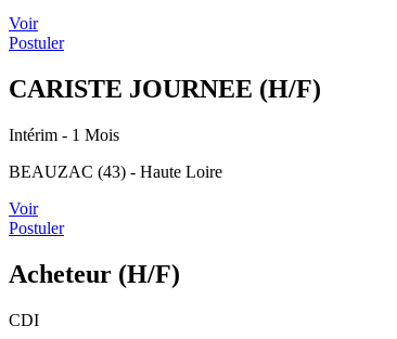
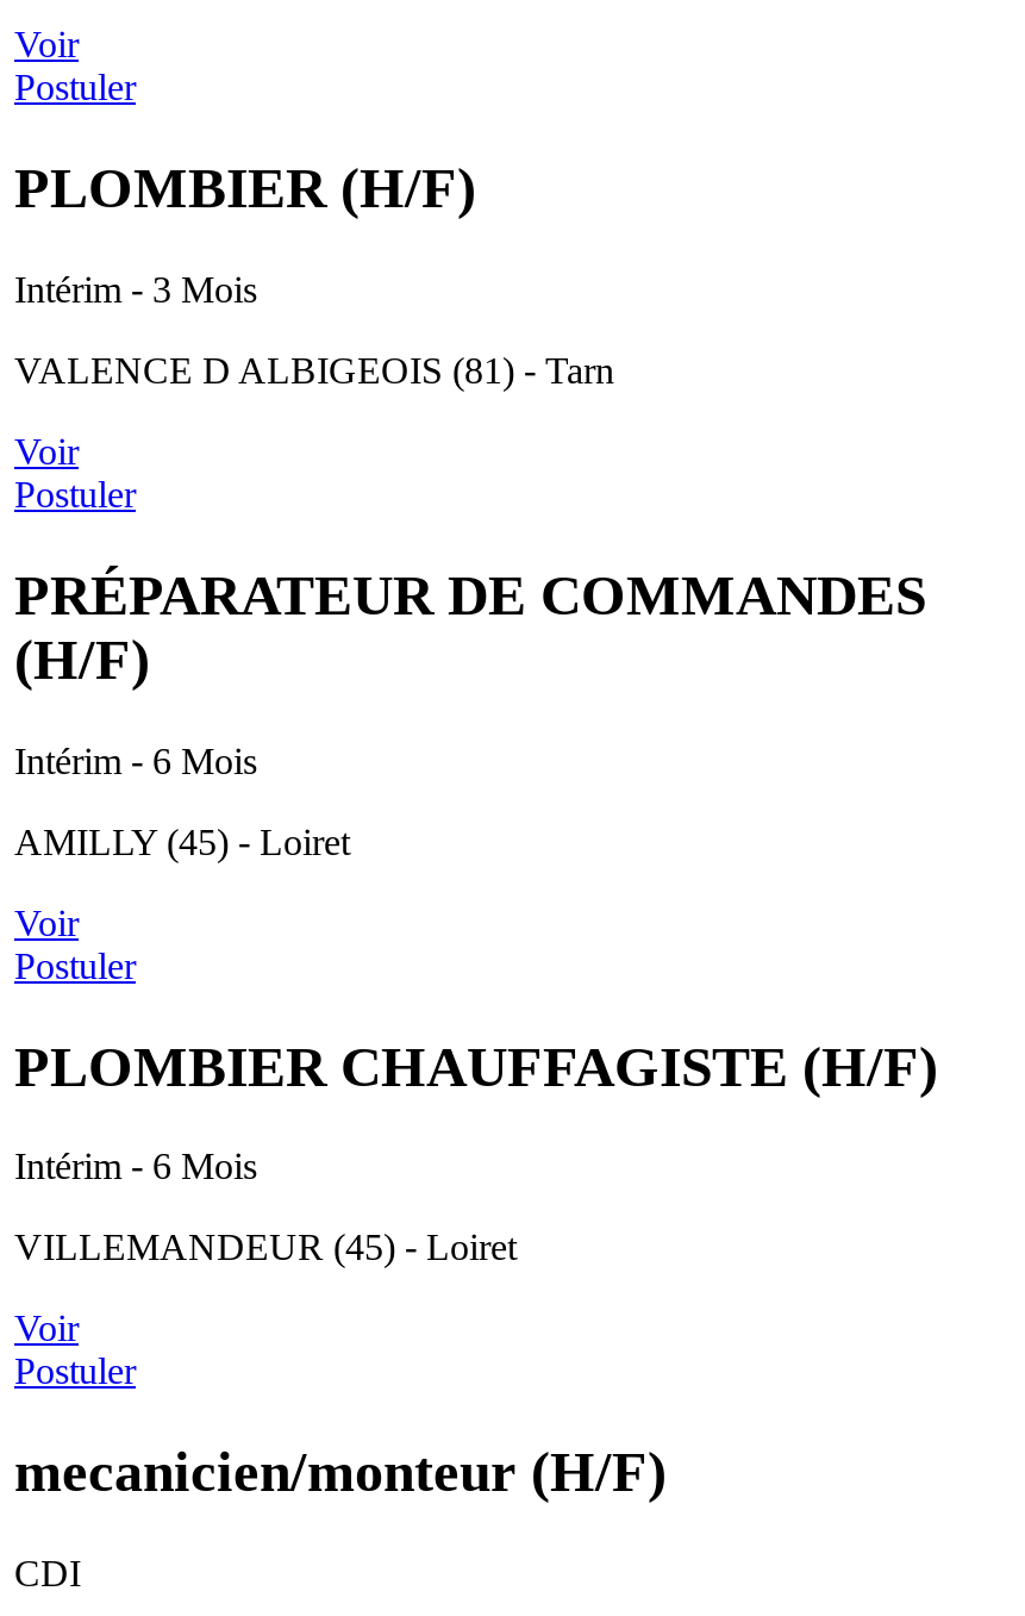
[9,75,321,103] CARISTE JOURNEE (H/F) -> [14,157,476,219] PLOMBIER (H/F)
[9,125,119,144] Intérim - 1 Mois -> [14,269,257,309] Intérim - 3 Mois
[9,162,222,181] BEAUZAC (43) - Haute Loire -> [14,350,614,390] VALENCE D ALBIGEOIS (81) - Tarn
[9,260,180,288] Acheteur (H/F) -> [14,564,938,1504] PRÉPARATEUR DE COMMANDES | (H/F) | Intérim - 6 Mois | AMILLY (45) - Loiret | Voir | Postuler | PLOMBIER CHAUFFAGISTE (H/F) | Intérim - 6 Mois | VILLEMANDEUR (45) - Loiret | Voir | Postuler | mecanicien/monteur (H/F)

